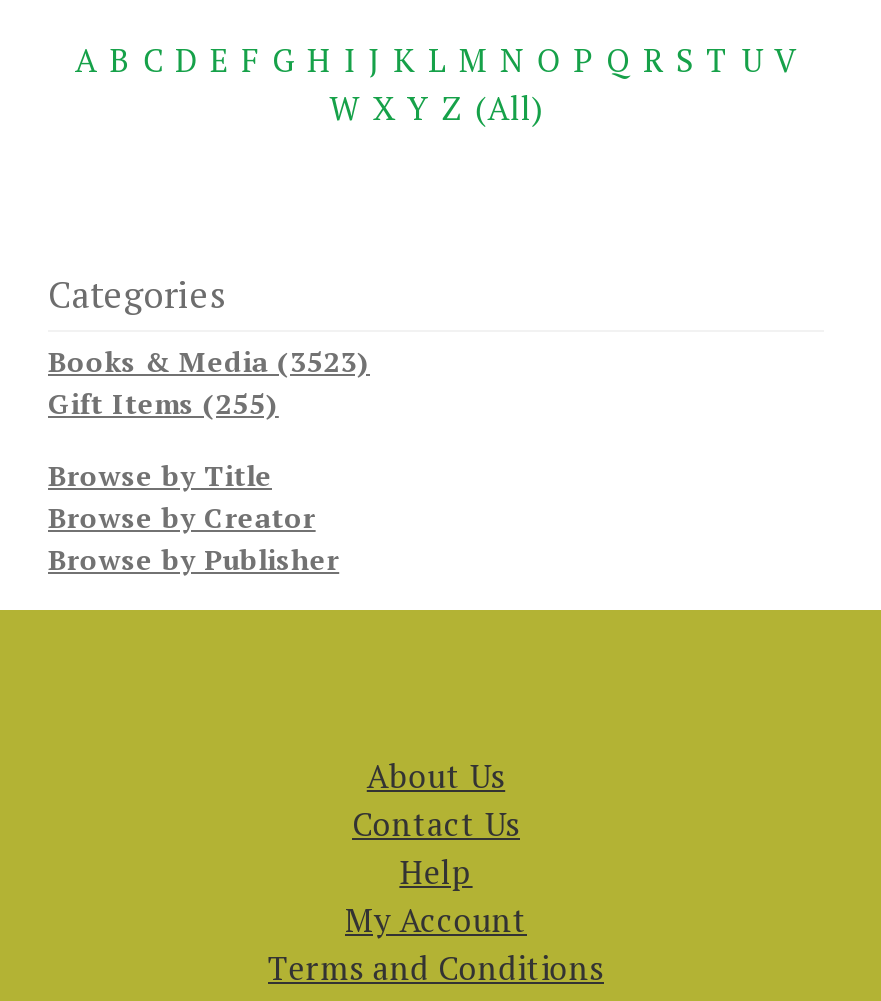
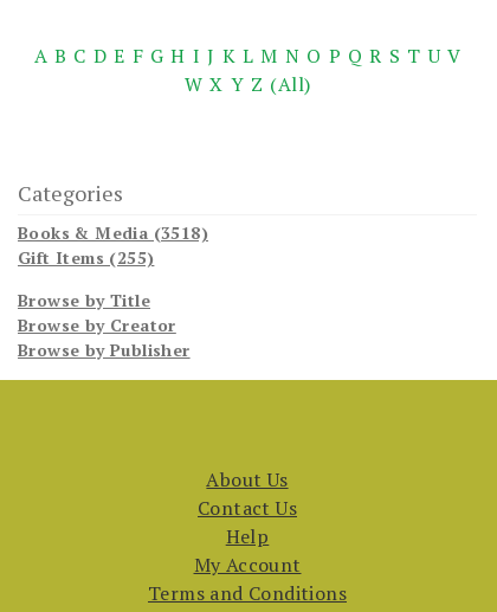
[48,342,370,380] Books & Media (3523) -> [18,222,208,244] Books & Media (3518)

